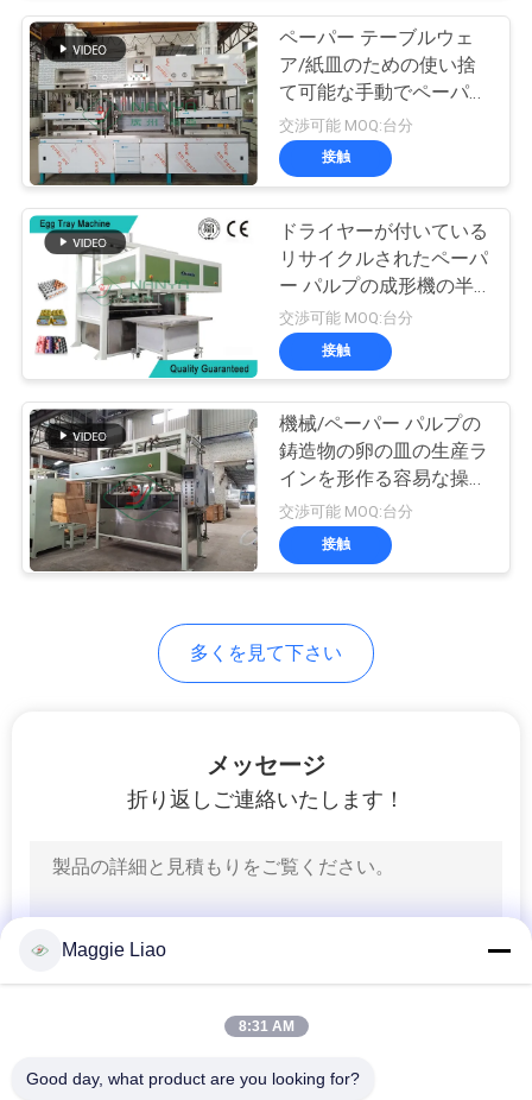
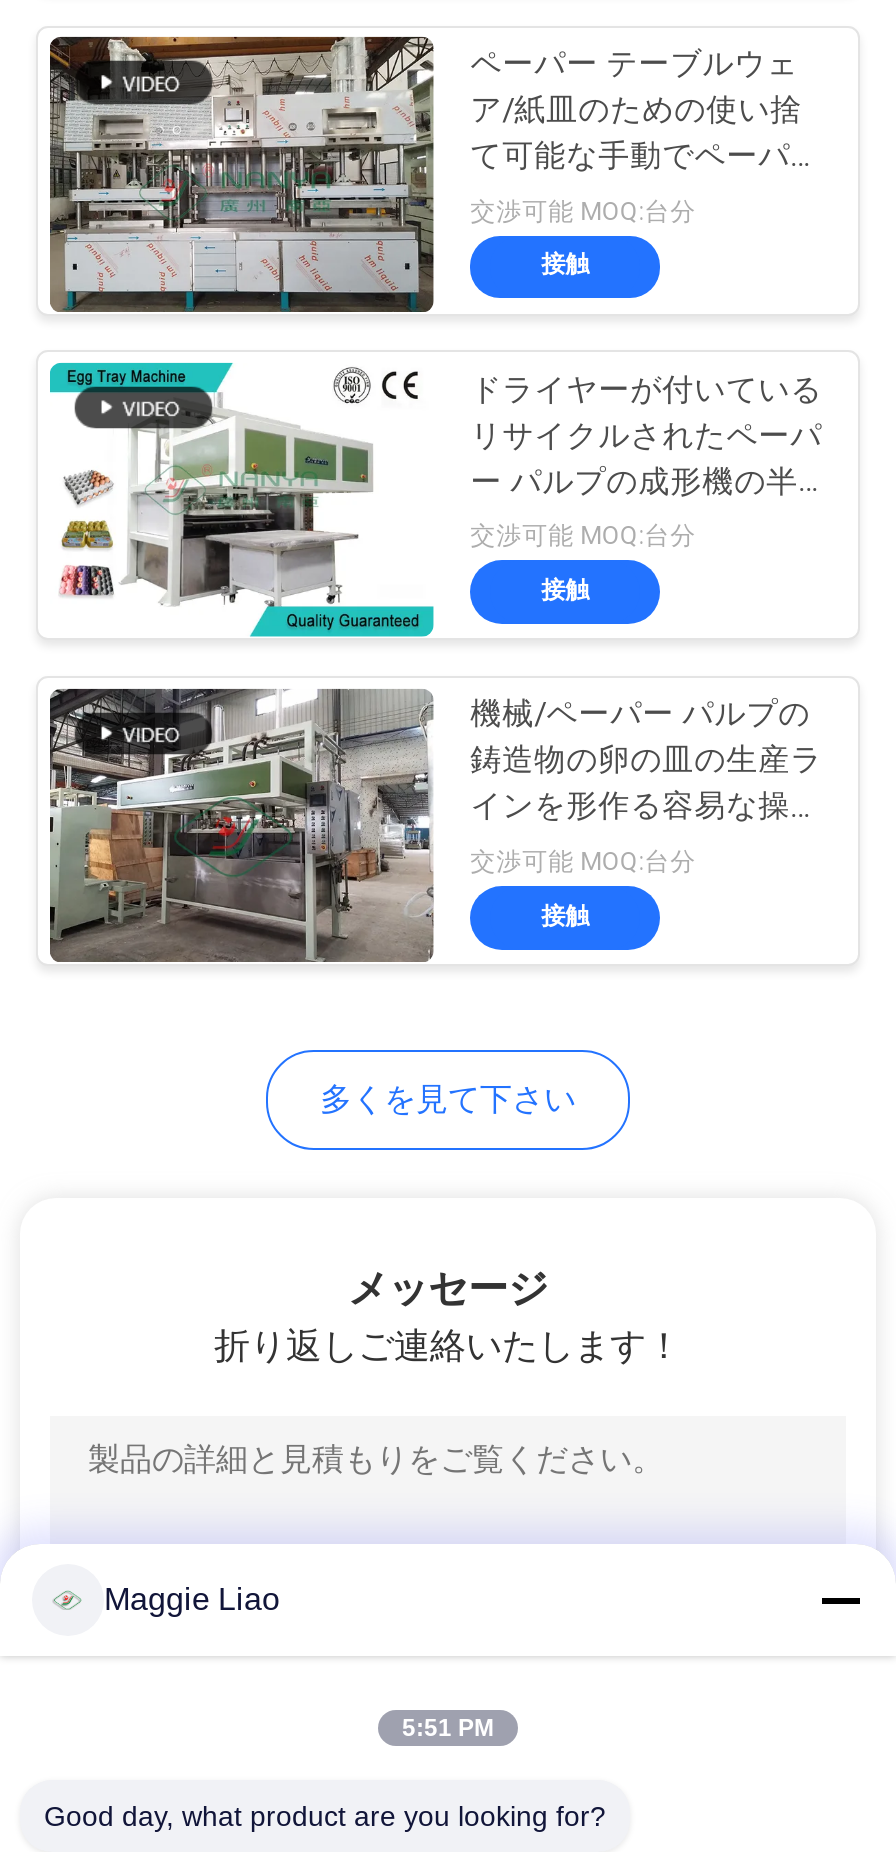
[238,1018,294,1035] 8:31 AM -> [402,1714,494,1742] 5:51 PM

